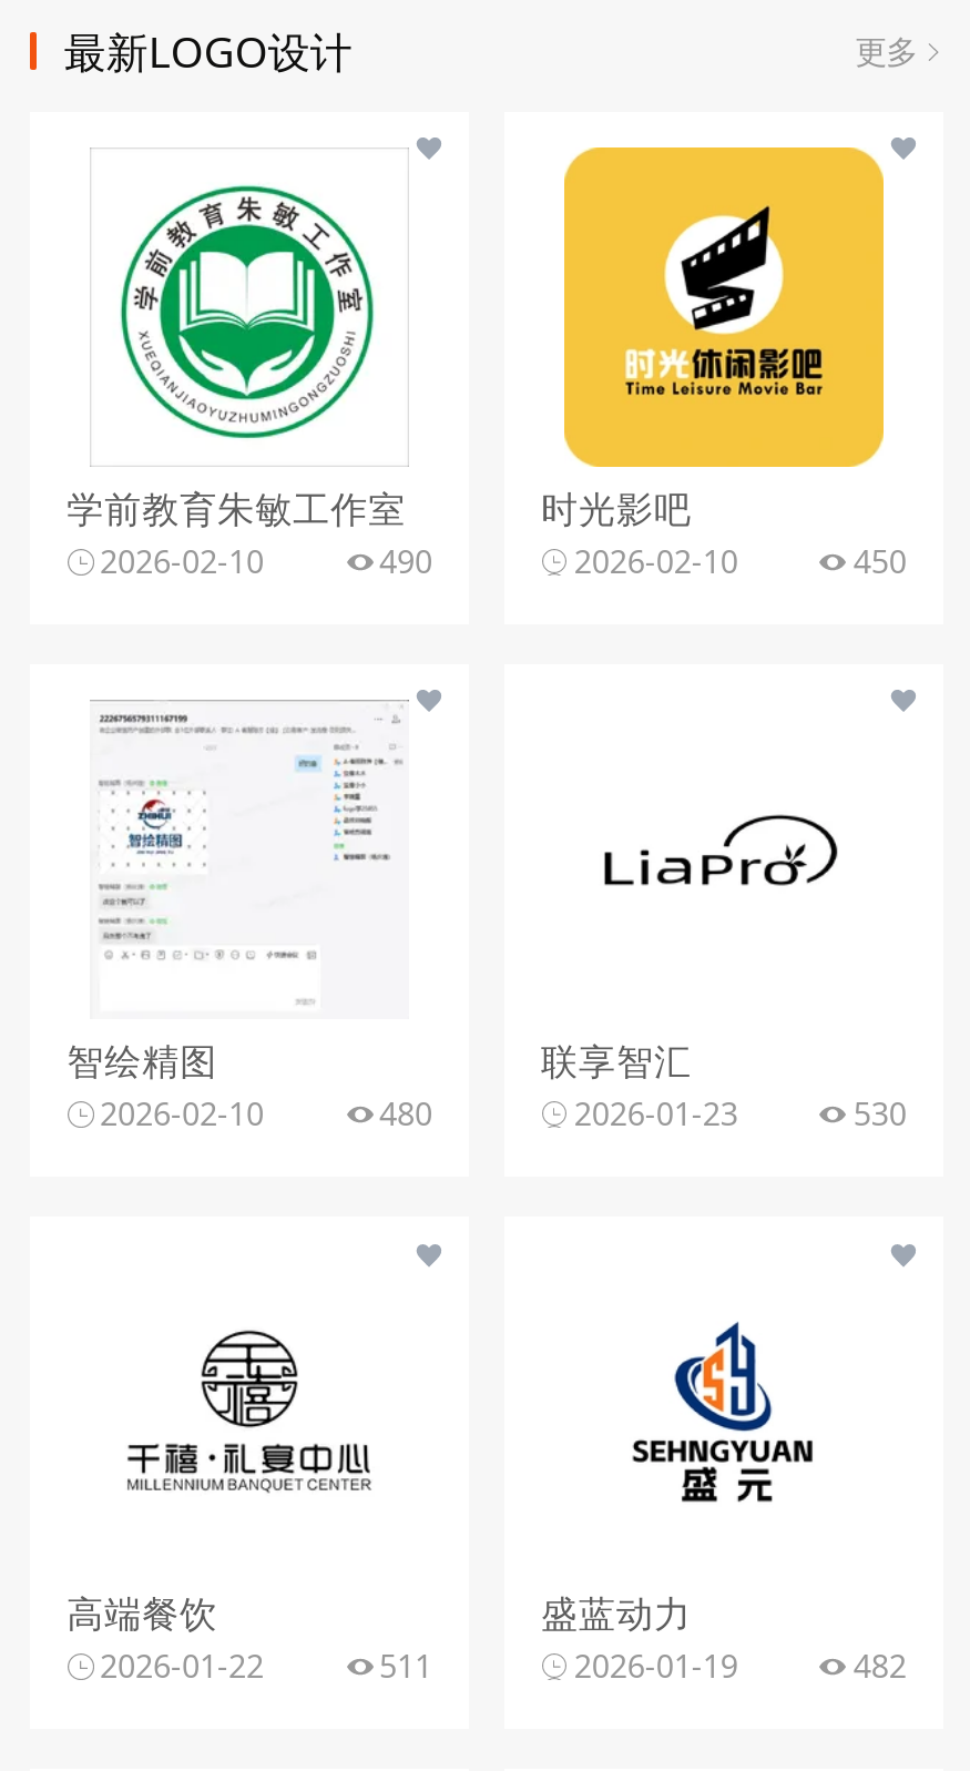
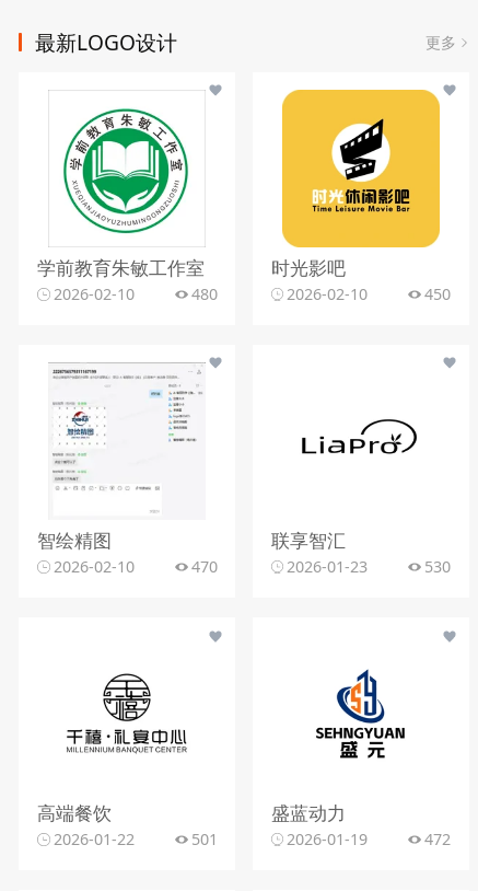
[379,539,432,581] 490 -> [191,283,217,304] 480
[379,1091,432,1134] 480 -> [191,556,217,576] 470
[379,1644,432,1686] 511 -> [191,828,217,849] 501
[853,1644,907,1686] 482 -> [425,828,451,849] 472

